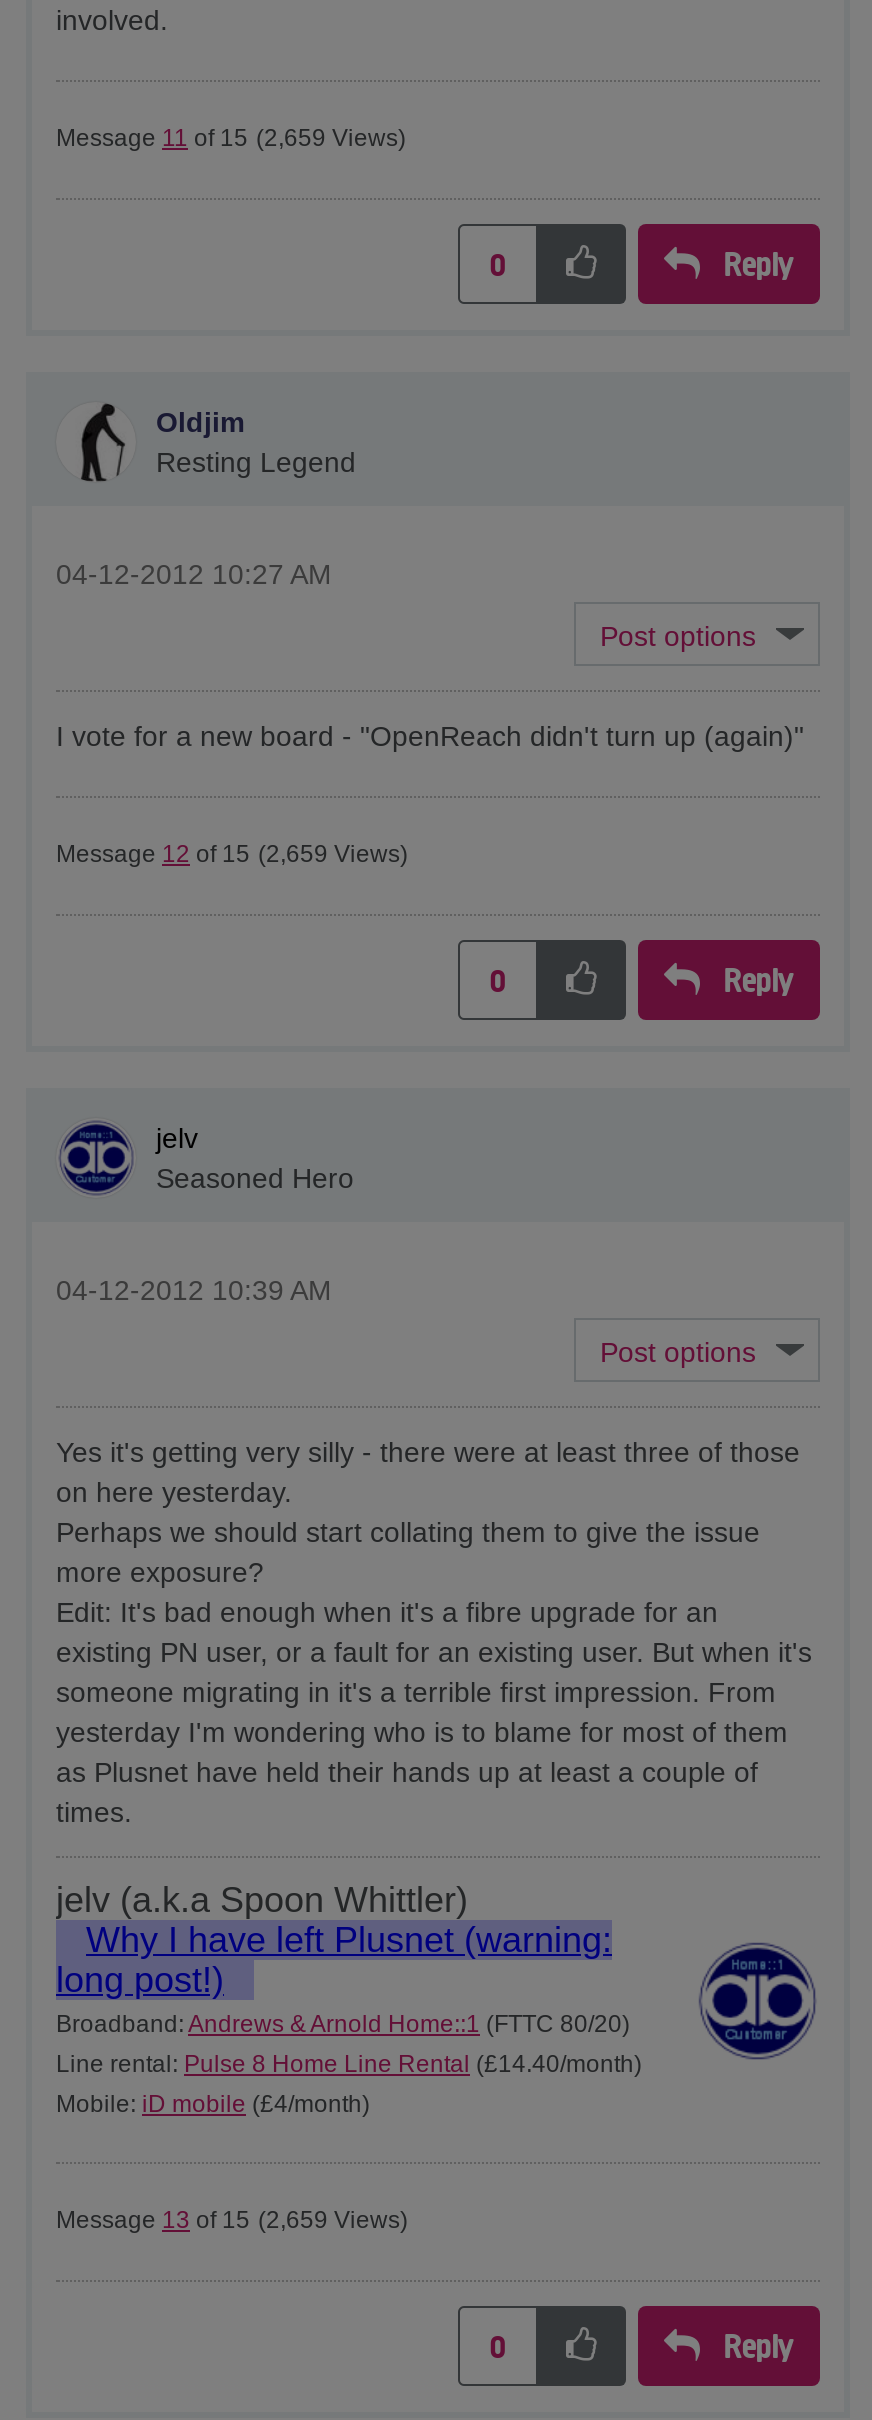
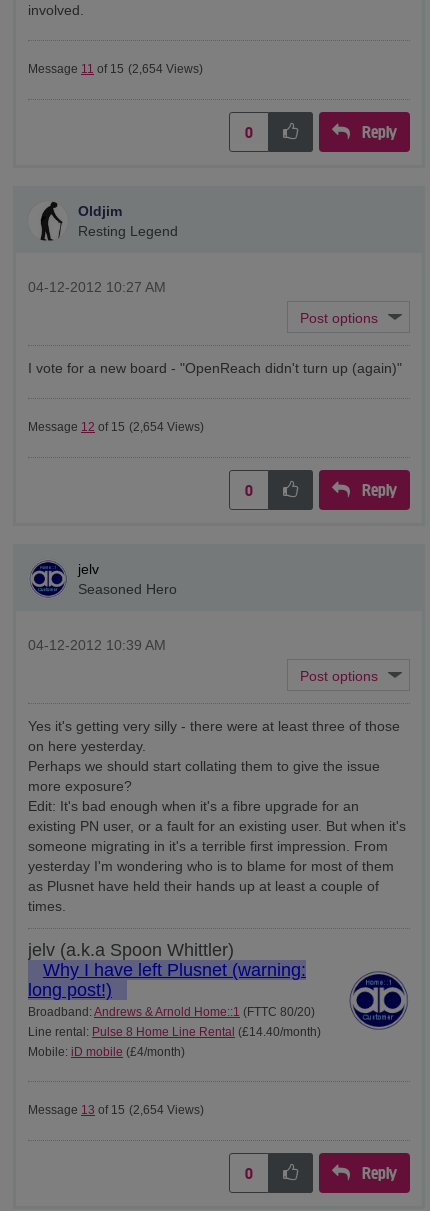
[56,124,406,152] Message 11 of 15 (2,659 Views) -> [28,62,203,76] Message 11 of 15 (2,654 Views)
[56,840,408,868] Message 12 of 15 (2,659 Views) -> [28,420,204,434] Message 12 of 15 (2,654 Views)
[56,2206,408,2234] Message 13 of 15 (2,659 Views) -> [28,1103,204,1117] Message 13 of 15 (2,654 Views)

